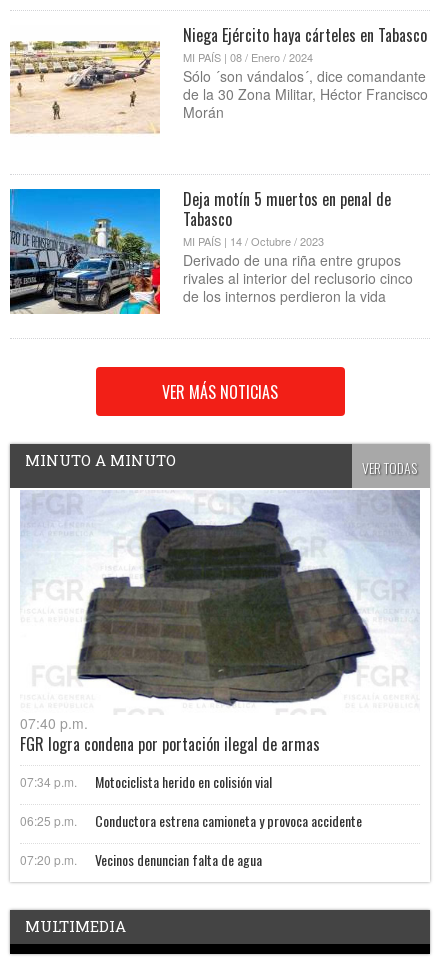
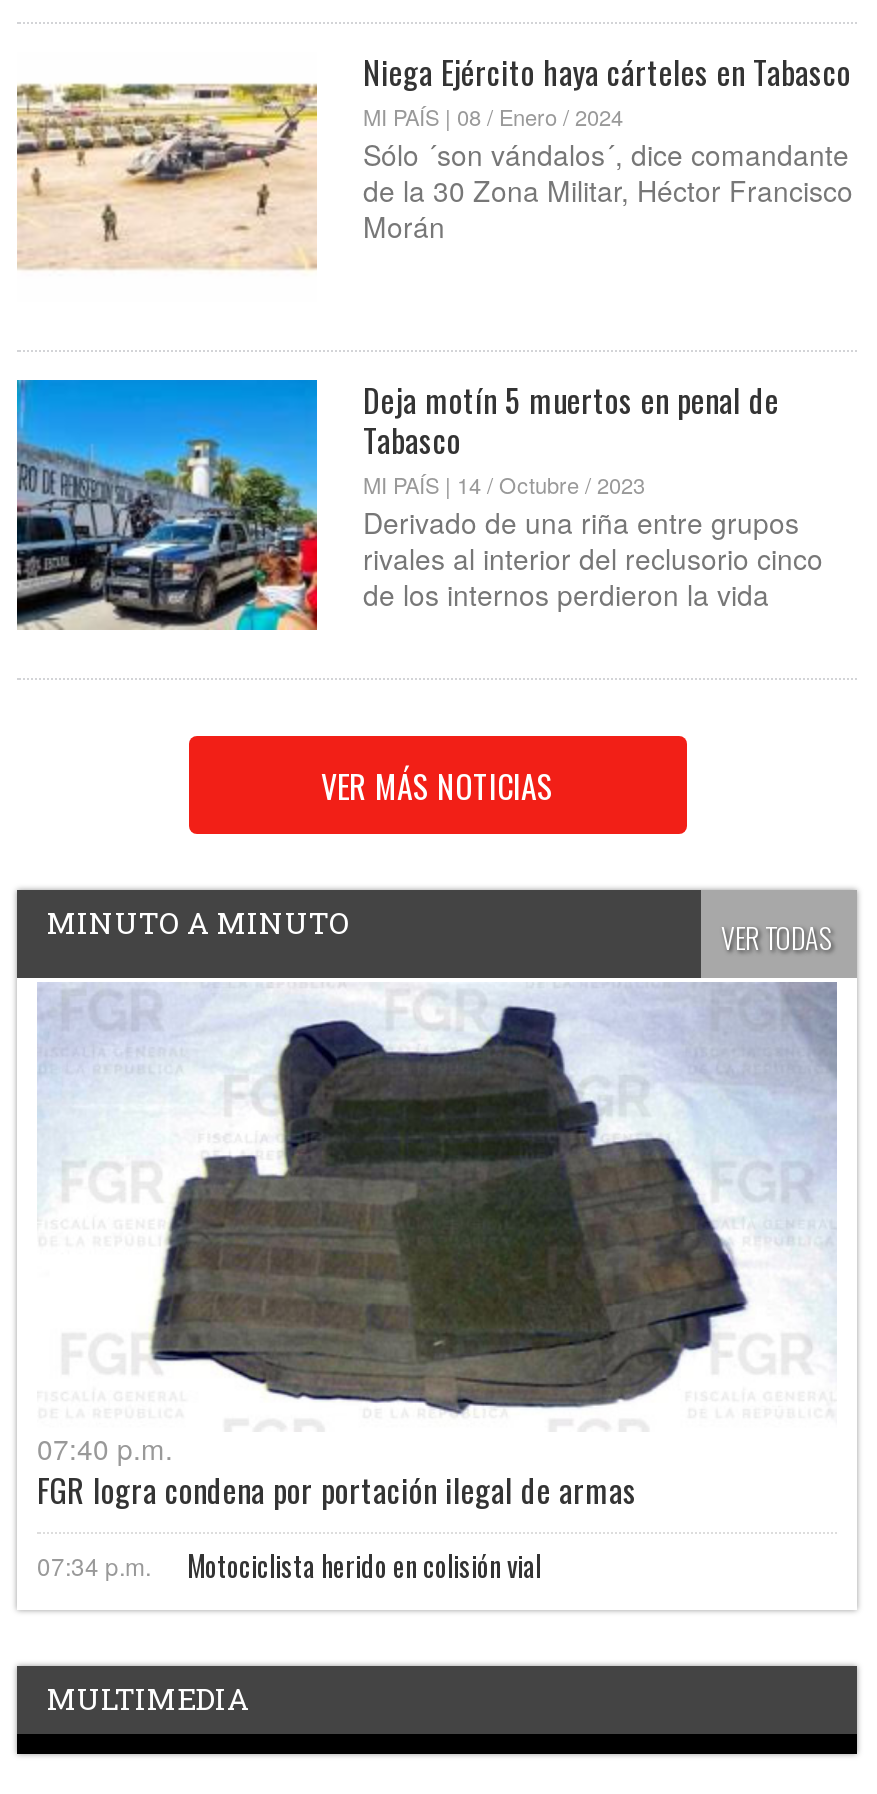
[20,810,362,870] 06:25 p.m. | Conductora estrena camioneta y provoca accidente | 07:20 p.m. | Vecinos denuncian falta de agua -> none

